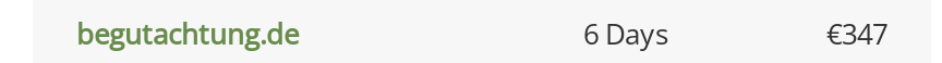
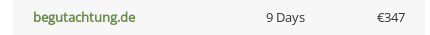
[583,14,668,53] 6 Days -> [265,8,304,26] 9 Days

